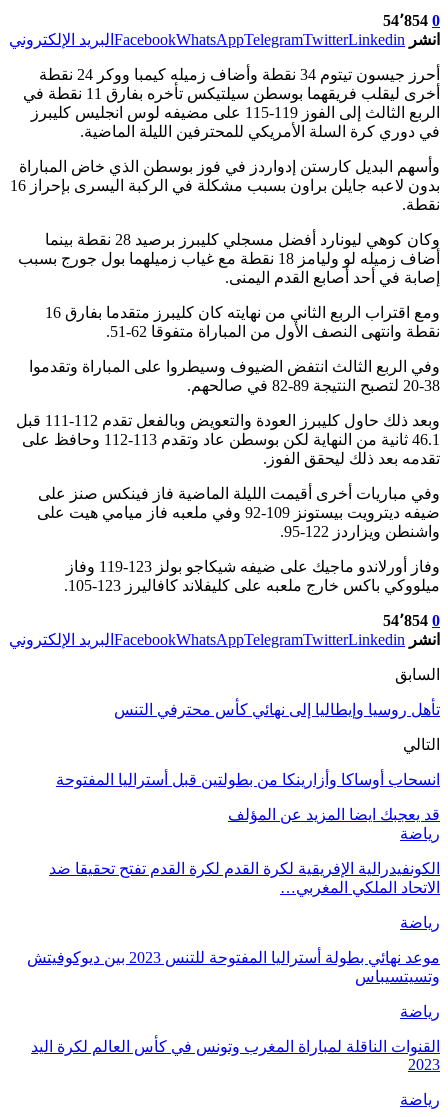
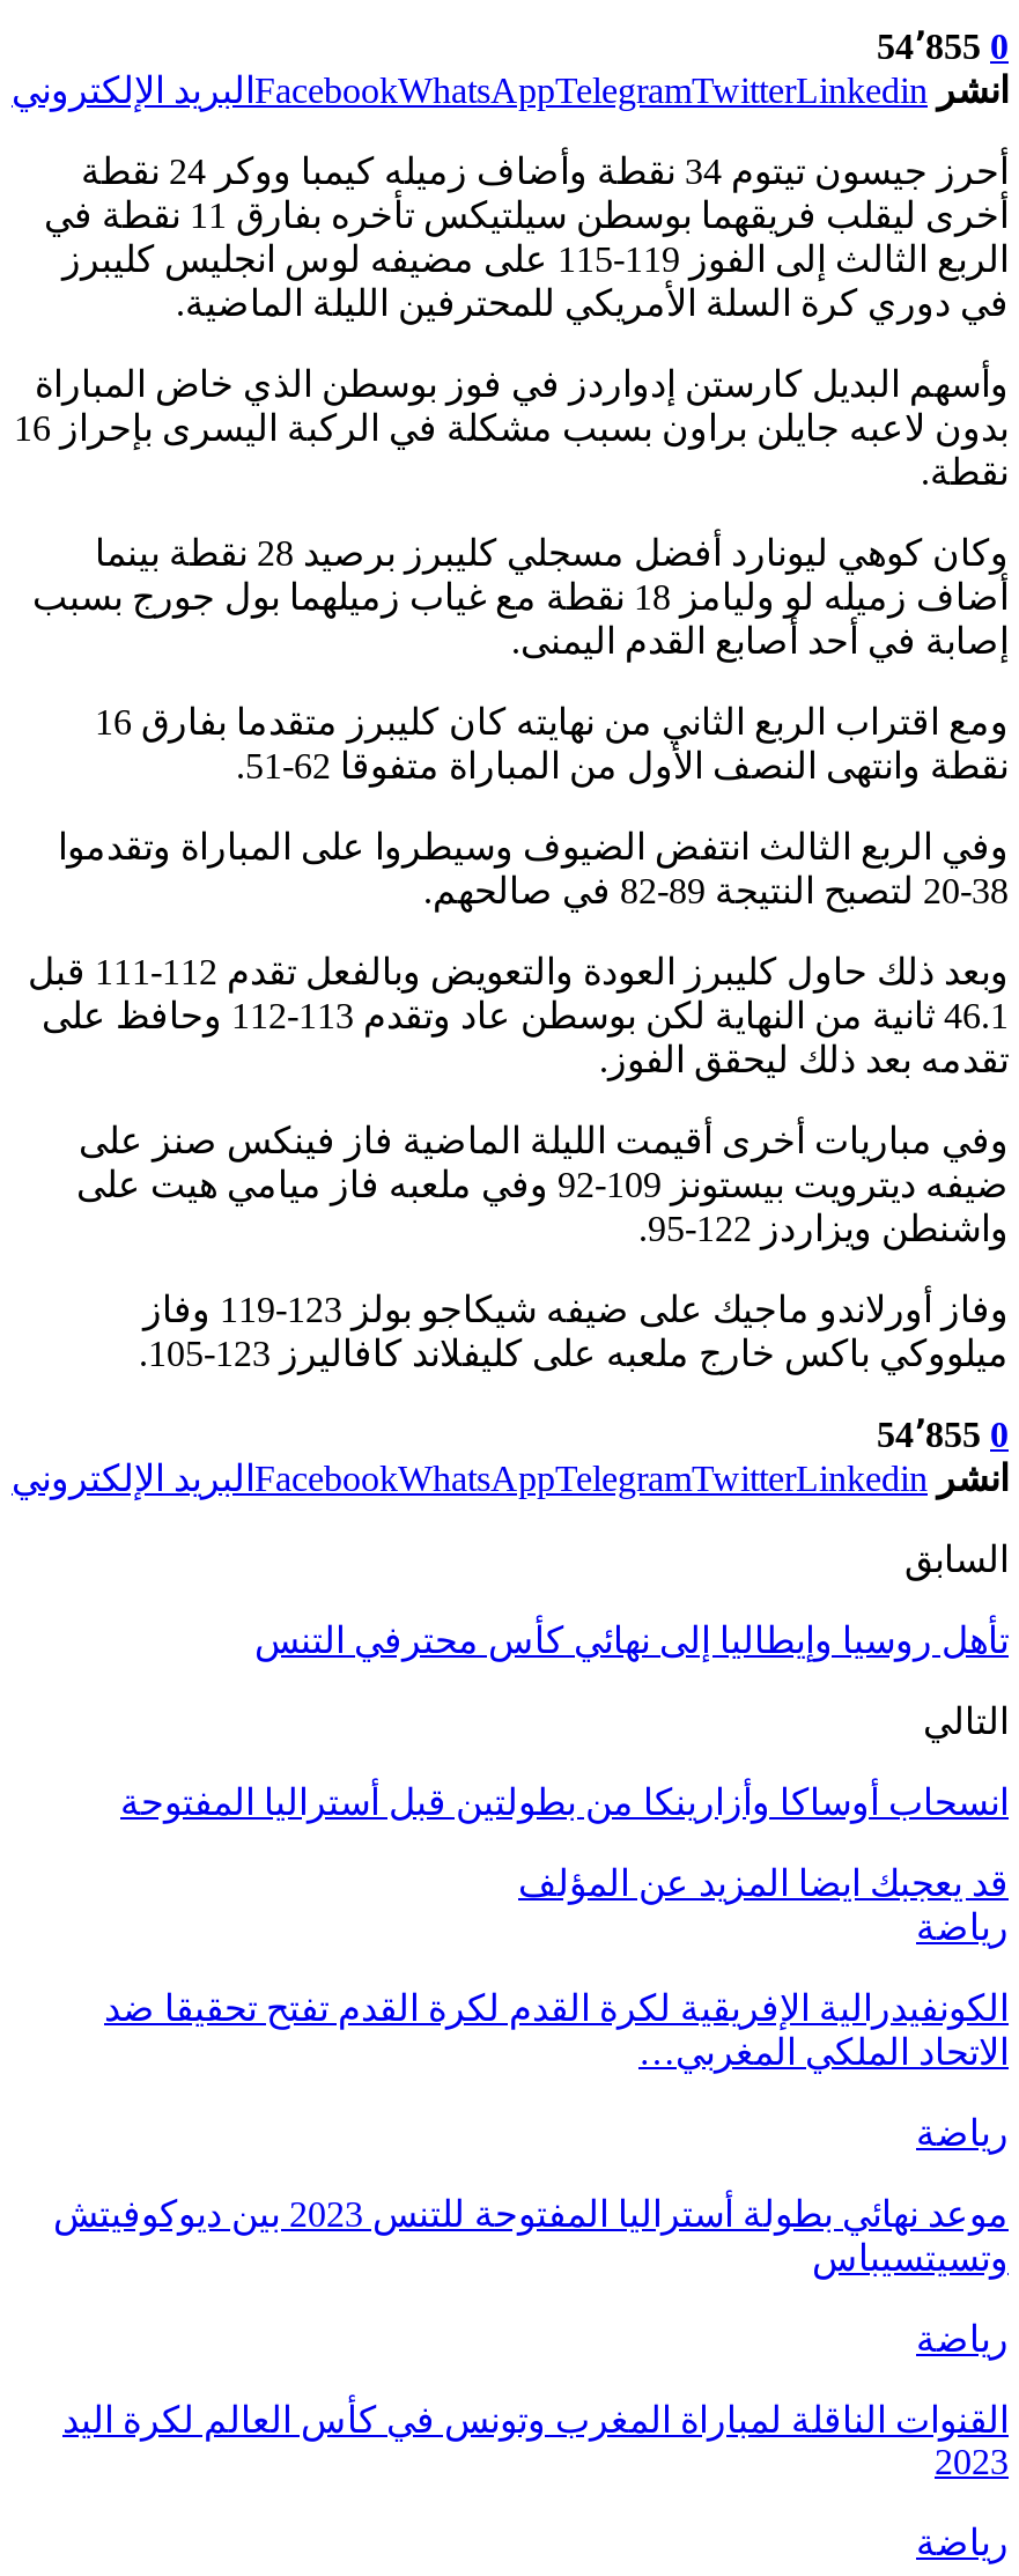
[383,12,440,29] 54٬854 0 -> [877,26,1009,65] 54٬855 0
[383,612,440,629] 54٬854 0 -> [877,1414,1009,1454] 54٬855 0

